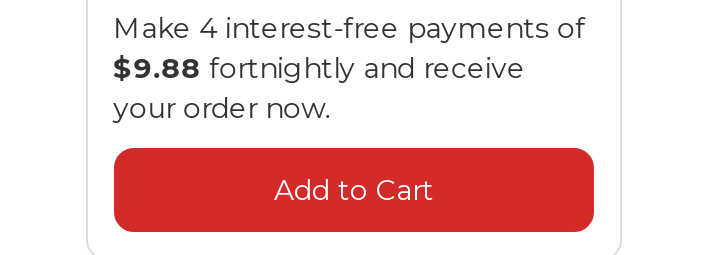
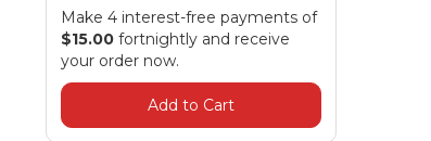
[113,49,525,85] $9.88 fortnightly and receive -> [60,29,290,49] $15.00 fortnightly and receive

